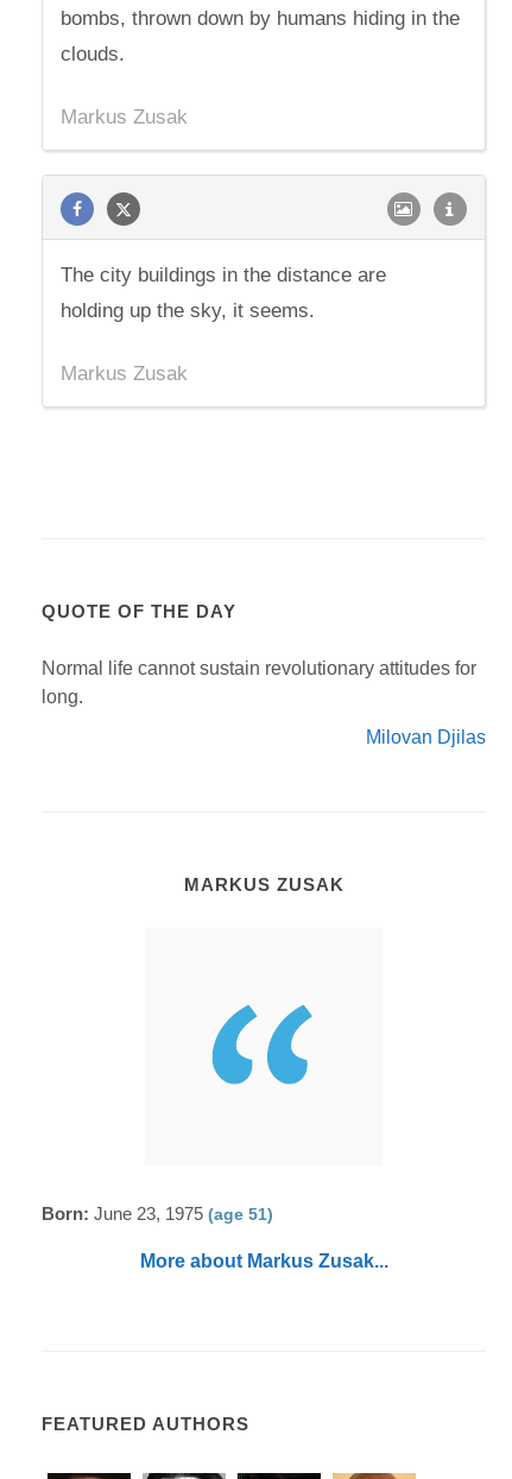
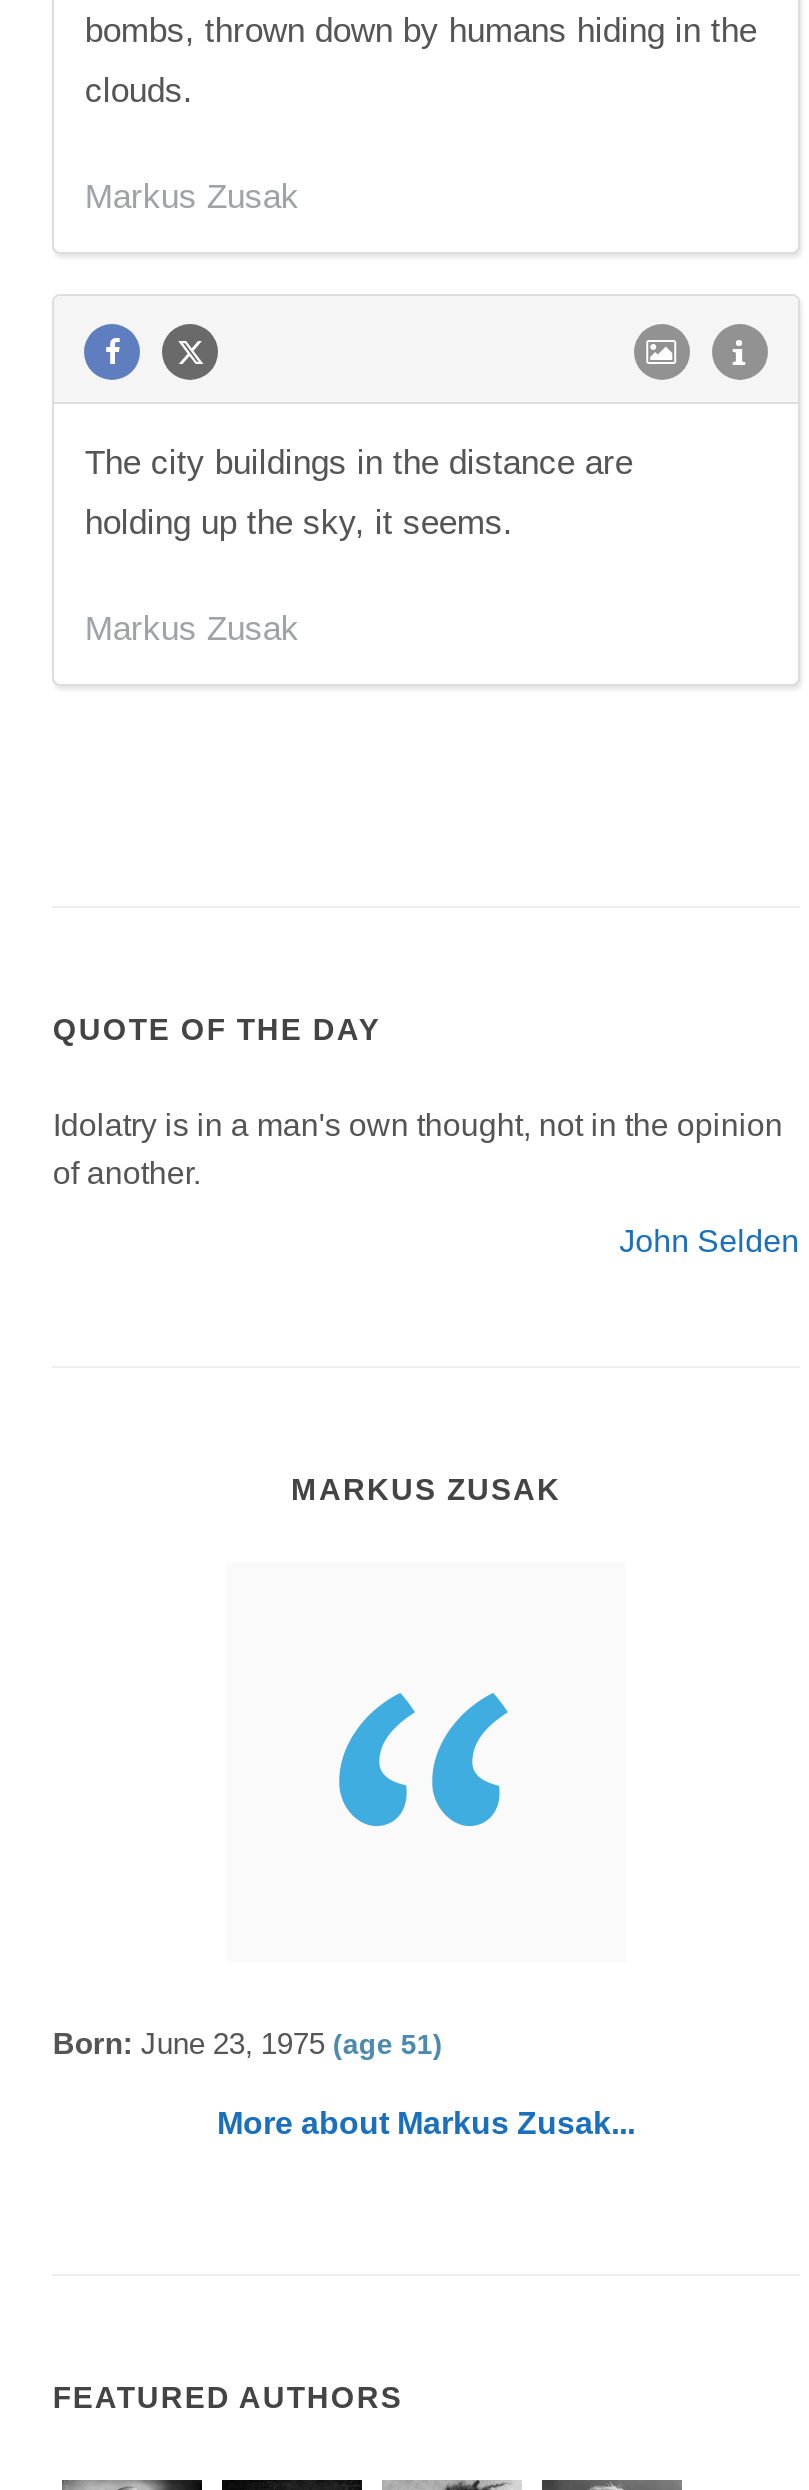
[42,658,477,707] Normal life cannot sustain revolutionary attitudes for | long. -> [53,1108,783,1190] Idolatry is in a man's own thought, not in the opinion | of another.
[365,727,485,747] Milovan Djilas -> [619,1224,799,1258] John Selden

